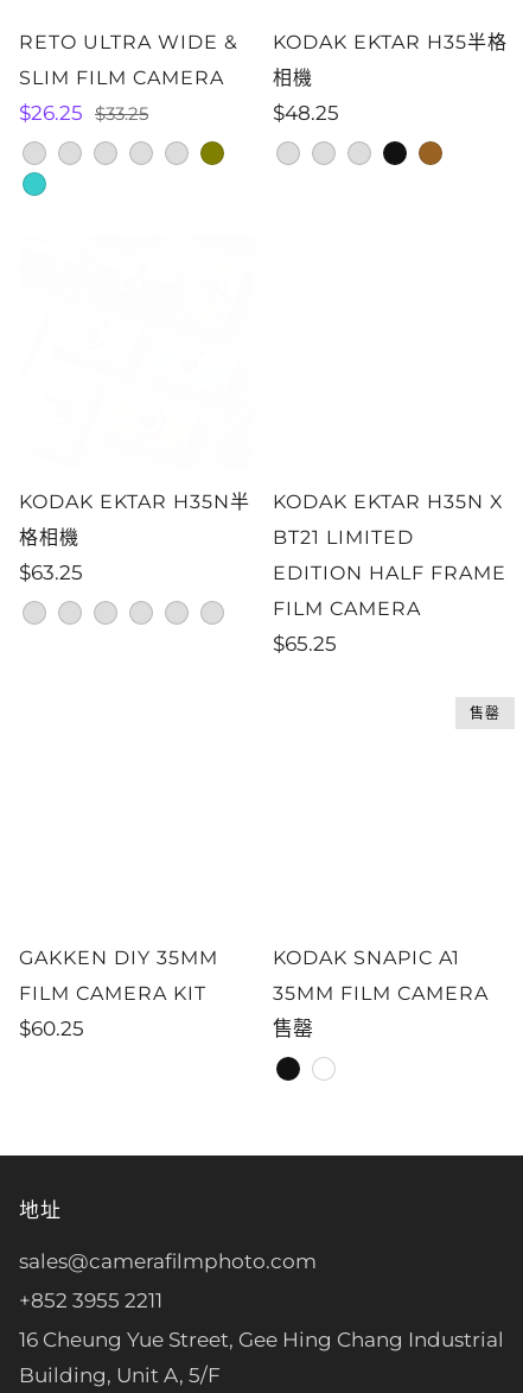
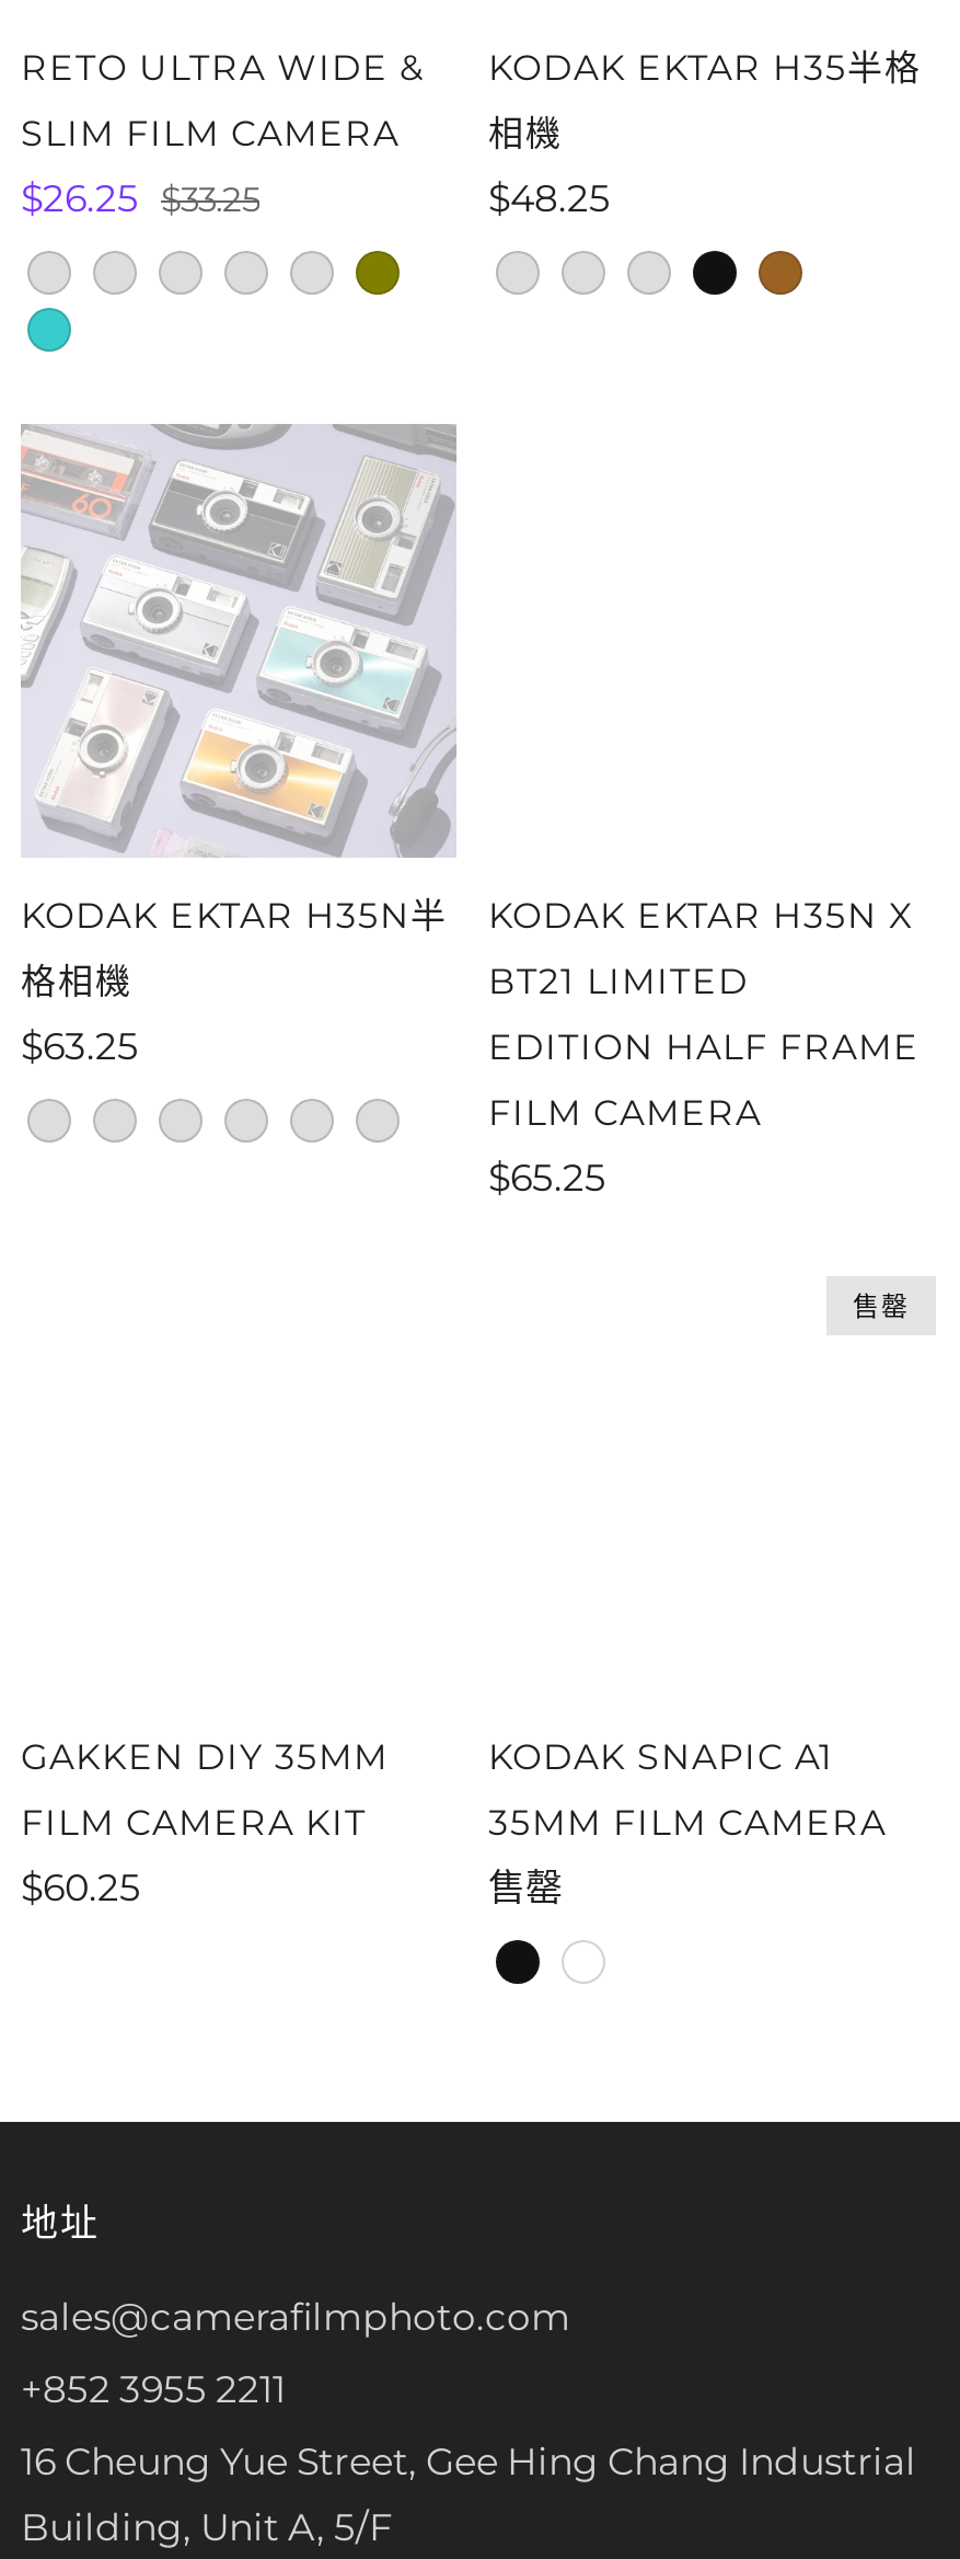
none -> [21,424,456,858] [image]

